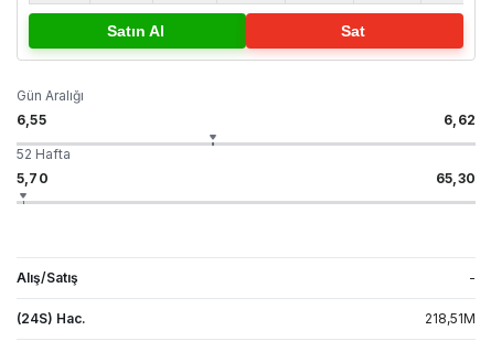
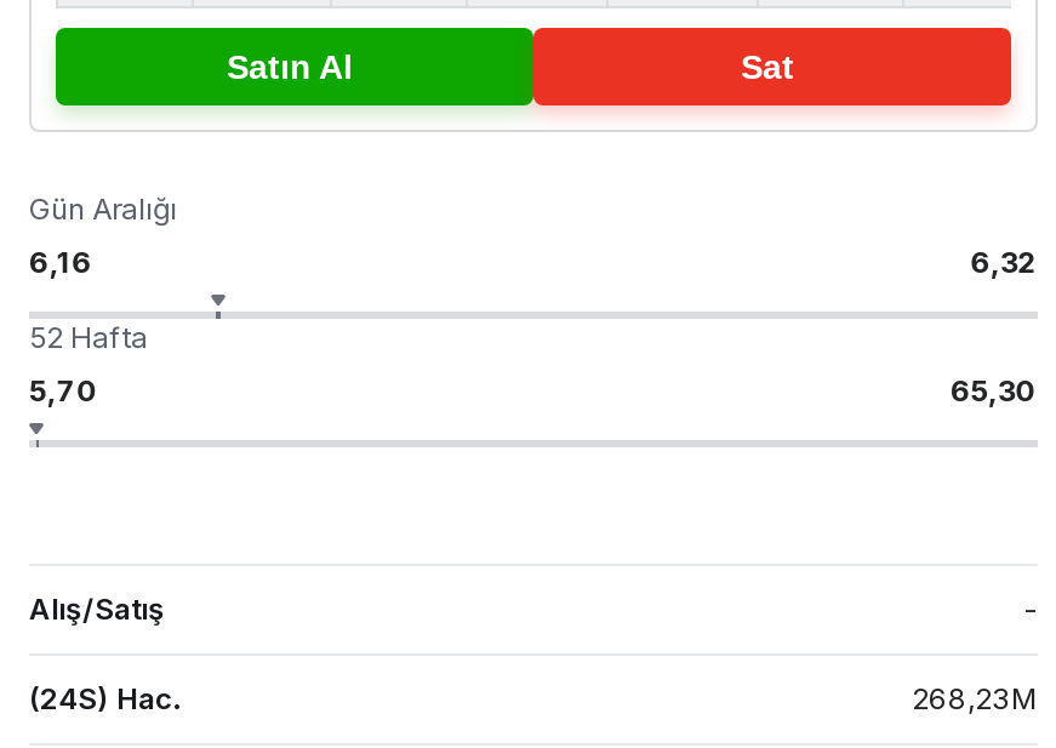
[17,111,46,128] 6,55 -> [29,243,92,280] 6,16
[444,111,476,128] 6,62 -> [970,243,1038,280] 6,32
[425,310,476,326] 218,51M -> [912,680,1038,716] 268,23M

